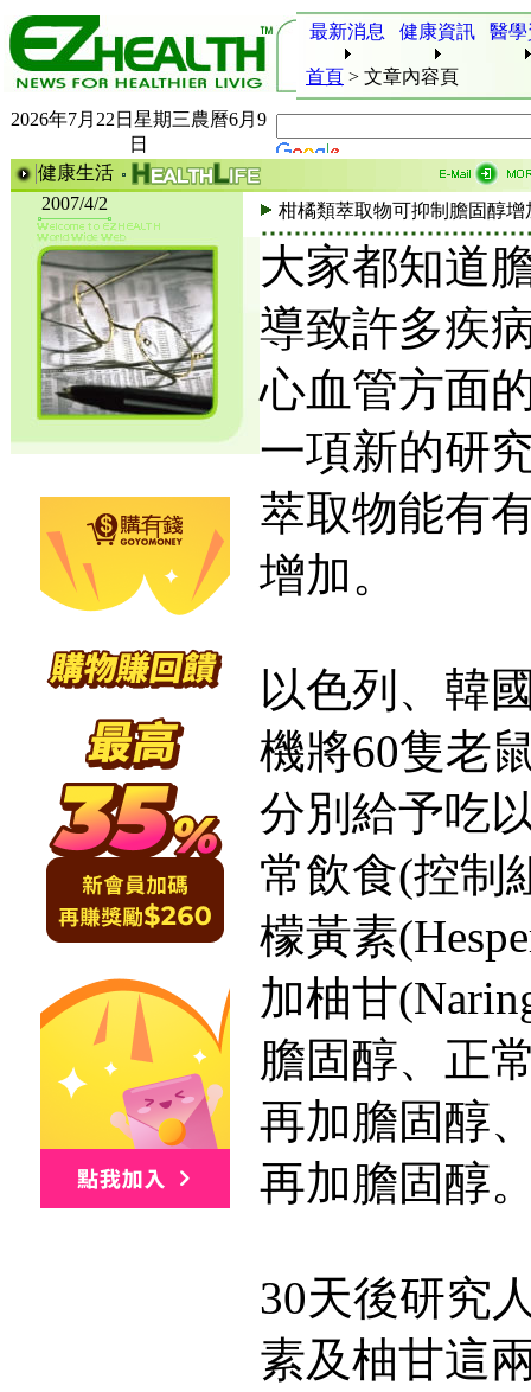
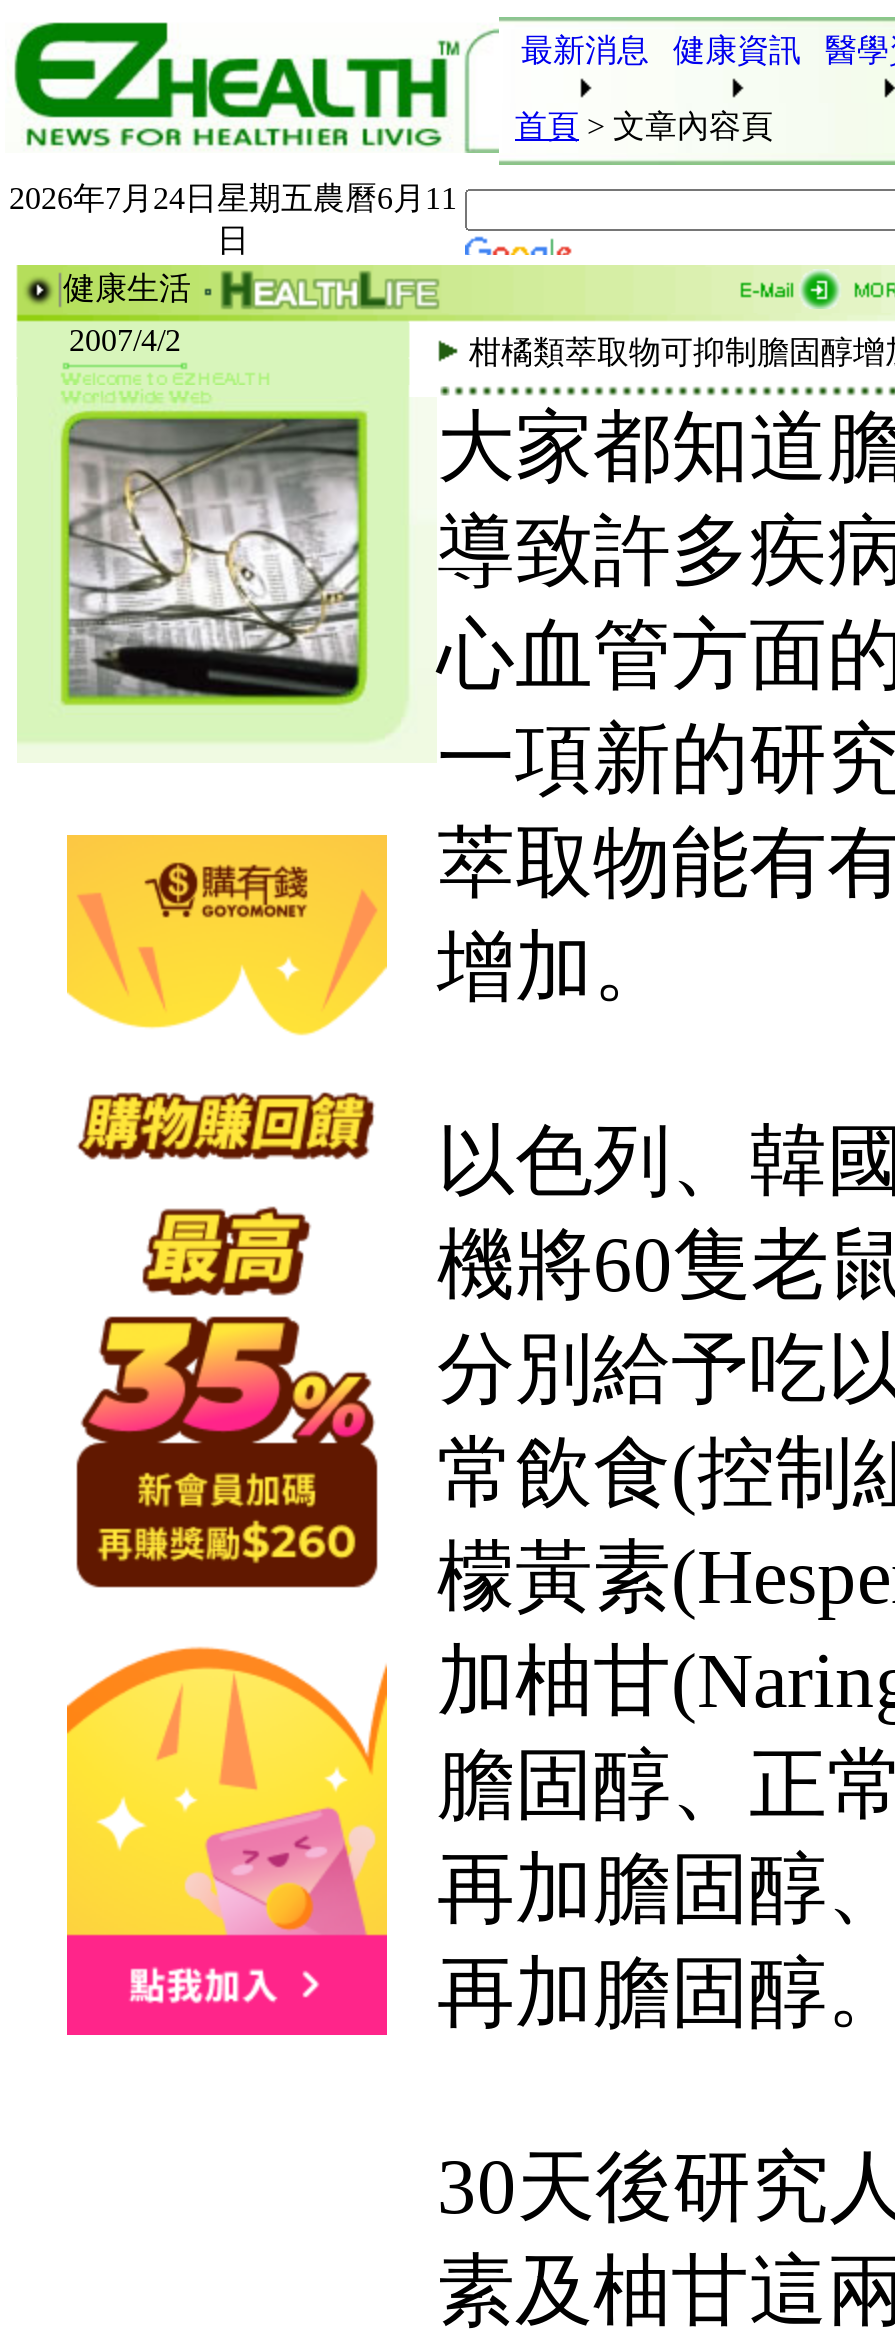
[11,109,267,129] 2026年7月22日星期三農曆6月9 -> [9,181,457,215] 2026年7月24日星期五農曆6月11

